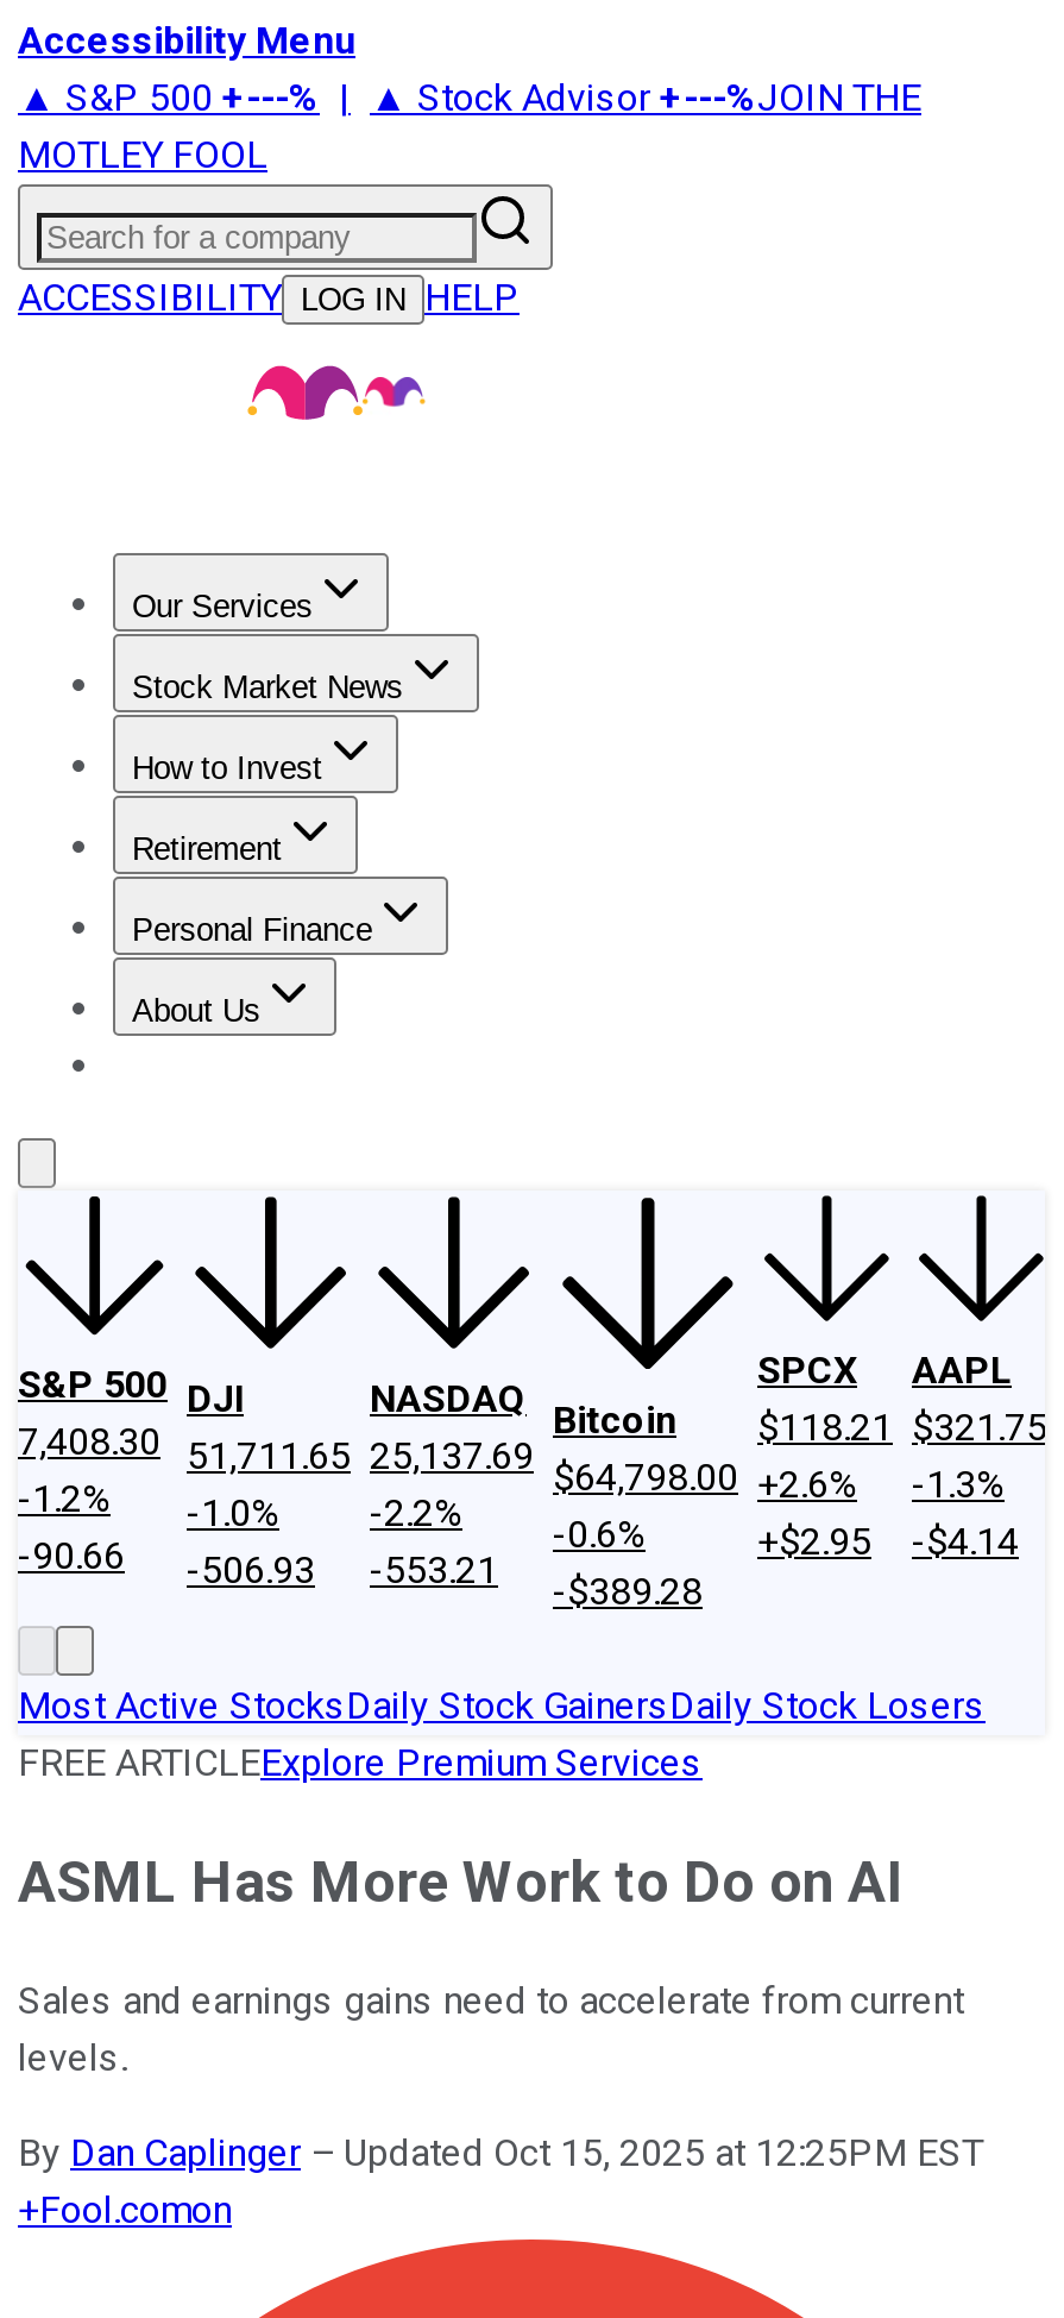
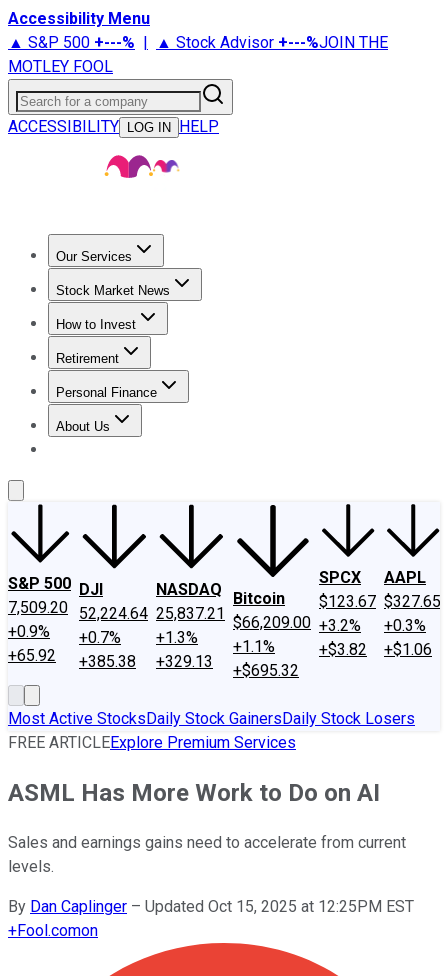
[757,1405,893,1450] $118.21 -> [319,592,376,611] $123.67
[912,1405,1047,1450] $321.75 -> [384,592,441,611] $327.65
[18,1419,160,1464] 7,408.30 -> [8,598,68,617] 7,509.20
[187,1433,351,1478] 51,711.65 -> [79,604,148,623] 52,224.64
[370,1433,534,1478] 25,137.69 -> [156,604,225,623] 25,837.21
[553,1455,738,1500] $64,798.00 -> [233,613,311,632] $66,209.00
[757,1462,857,1507] +2.6% -> [319,616,361,635] +3.2%
[912,1462,1005,1507] -1.3% -> [384,616,426,635] +0.3%
[18,1476,111,1521] -1.2% -> [8,622,50,641] +0.9%
[187,1490,279,1535] -1.0% -> [79,628,121,647] +0.7%
[370,1490,462,1535] -2.2% -> [156,628,198,647] +1.3%
[553,1512,646,1557] -0.6% -> [233,637,275,656] +1.1%
[757,1519,871,1564] +$2.95 -> [319,640,367,659] +$3.82
[912,1519,1019,1564] -$4.14 -> [384,640,432,659] +$1.06
[18,1533,125,1578] -90.66 -> [8,646,56,665] +65.92
[187,1547,315,1593] -506.93 -> [79,652,136,671] +385.38
[370,1547,498,1593] -553.21 -> [156,652,213,671] +329.13
[553,1569,703,1614] -$389.28 -> [233,661,299,680] +$695.32

